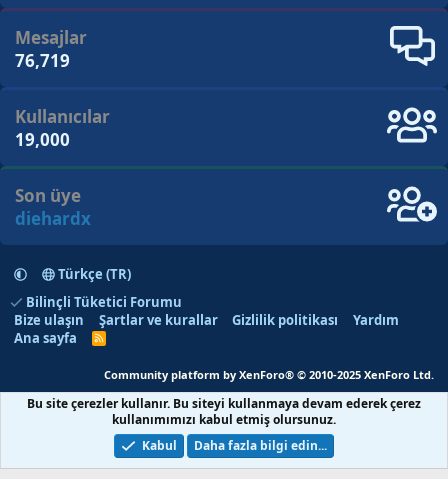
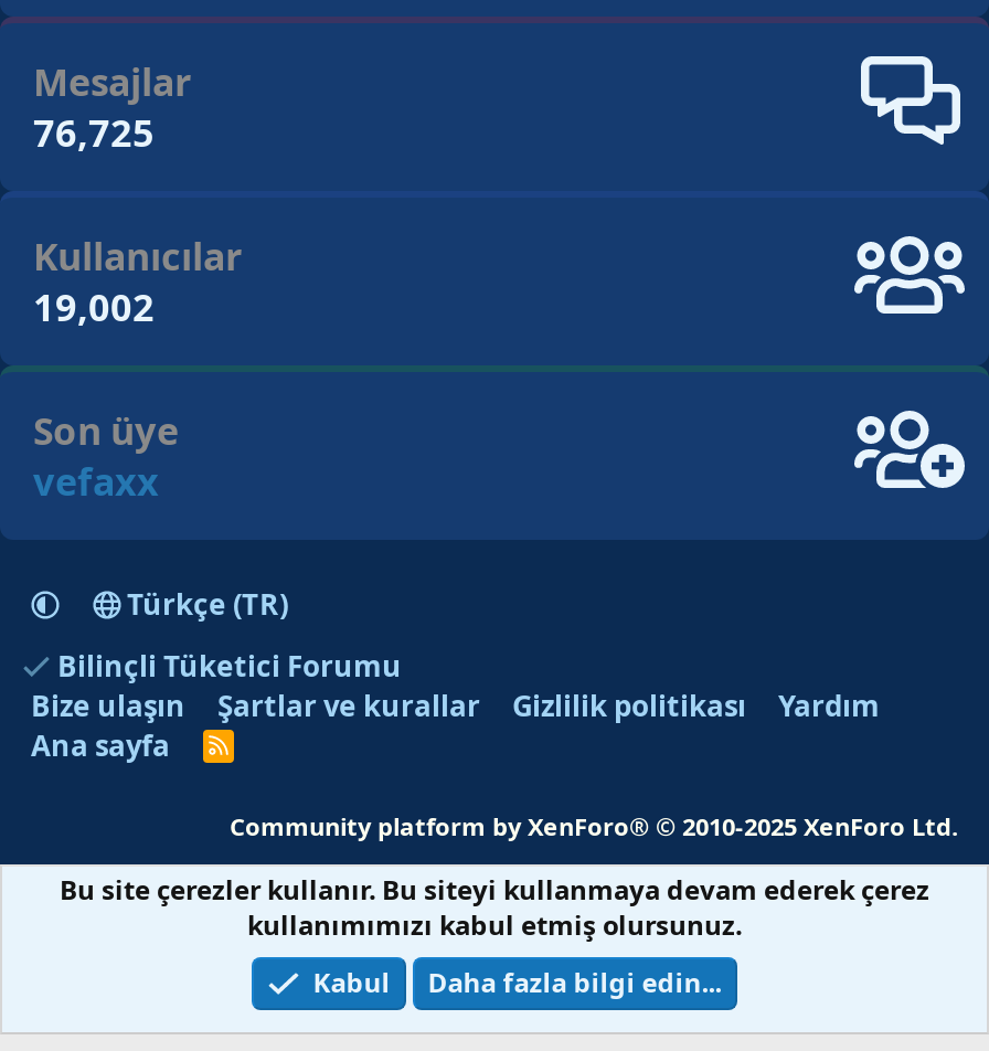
[15,49,70,72] 76,719 -> [33,107,155,158] 76,725
[15,128,70,151] 19,000 -> [33,281,155,332] 19,002
[15,207,91,230] diehardx -> [33,456,159,507] vefaxx

